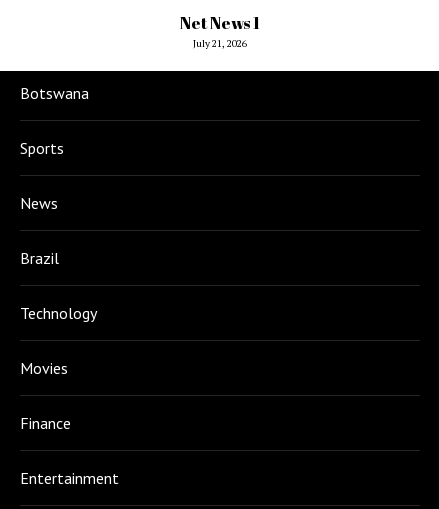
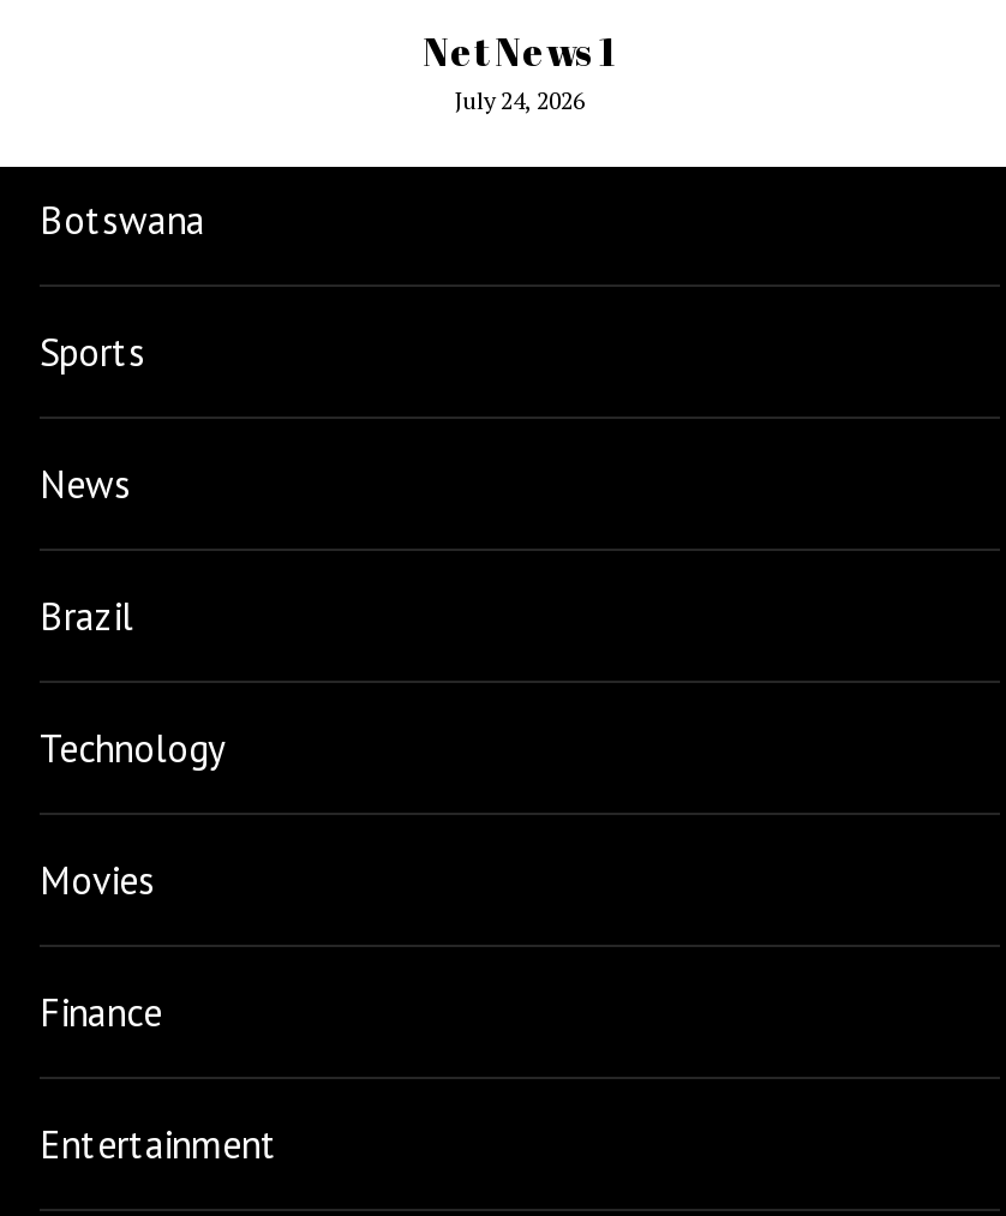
[193,37,247,50] July 21, 2026 -> [455,85,585,116] July 24, 2026

